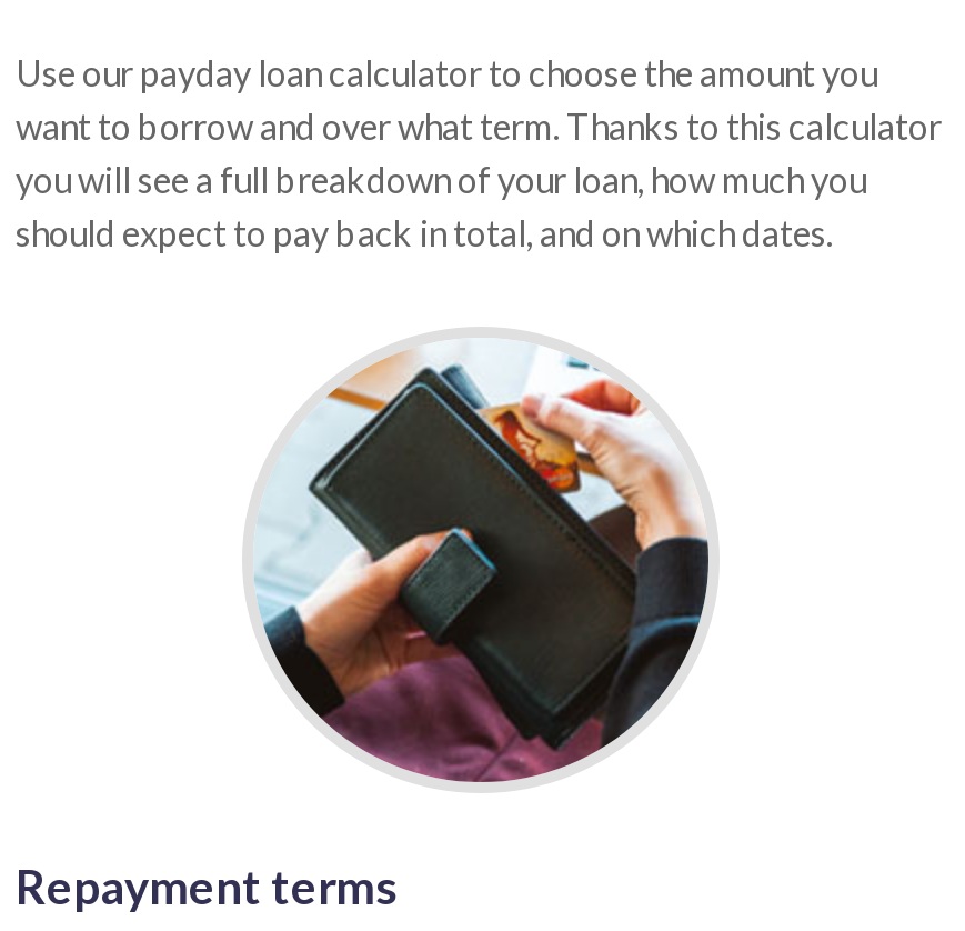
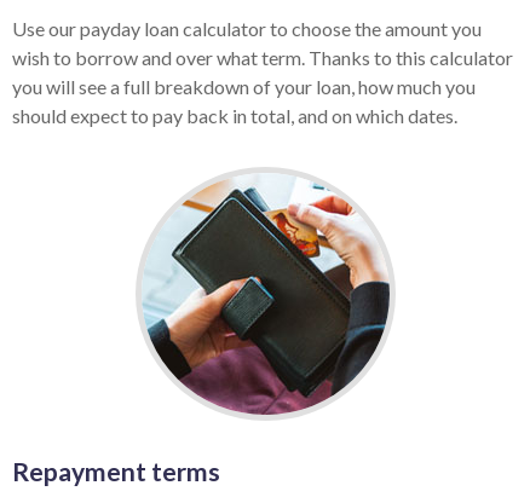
[16,104,942,147] want to borrow and over what term. Thanks to this calculator -> [12,46,513,69] wish to borrow and over what term. Thanks to this calculator

